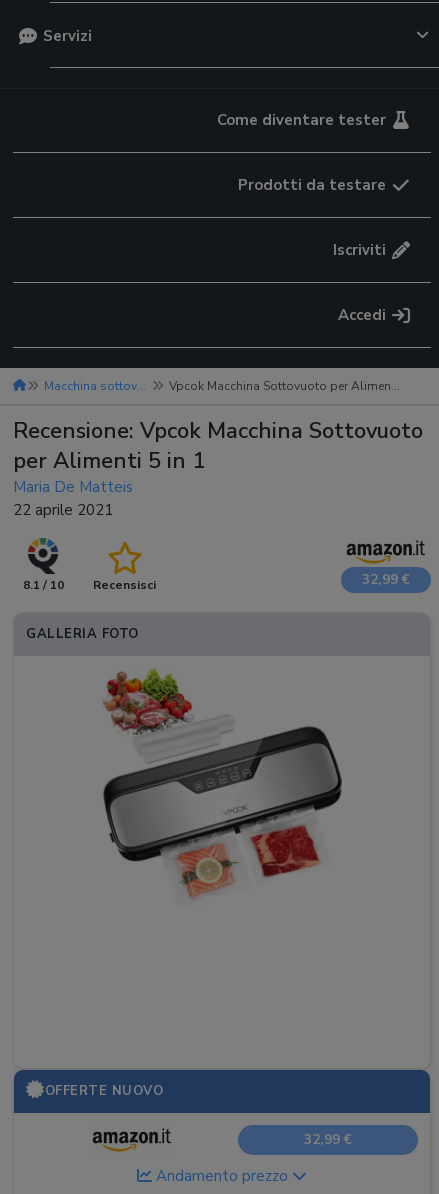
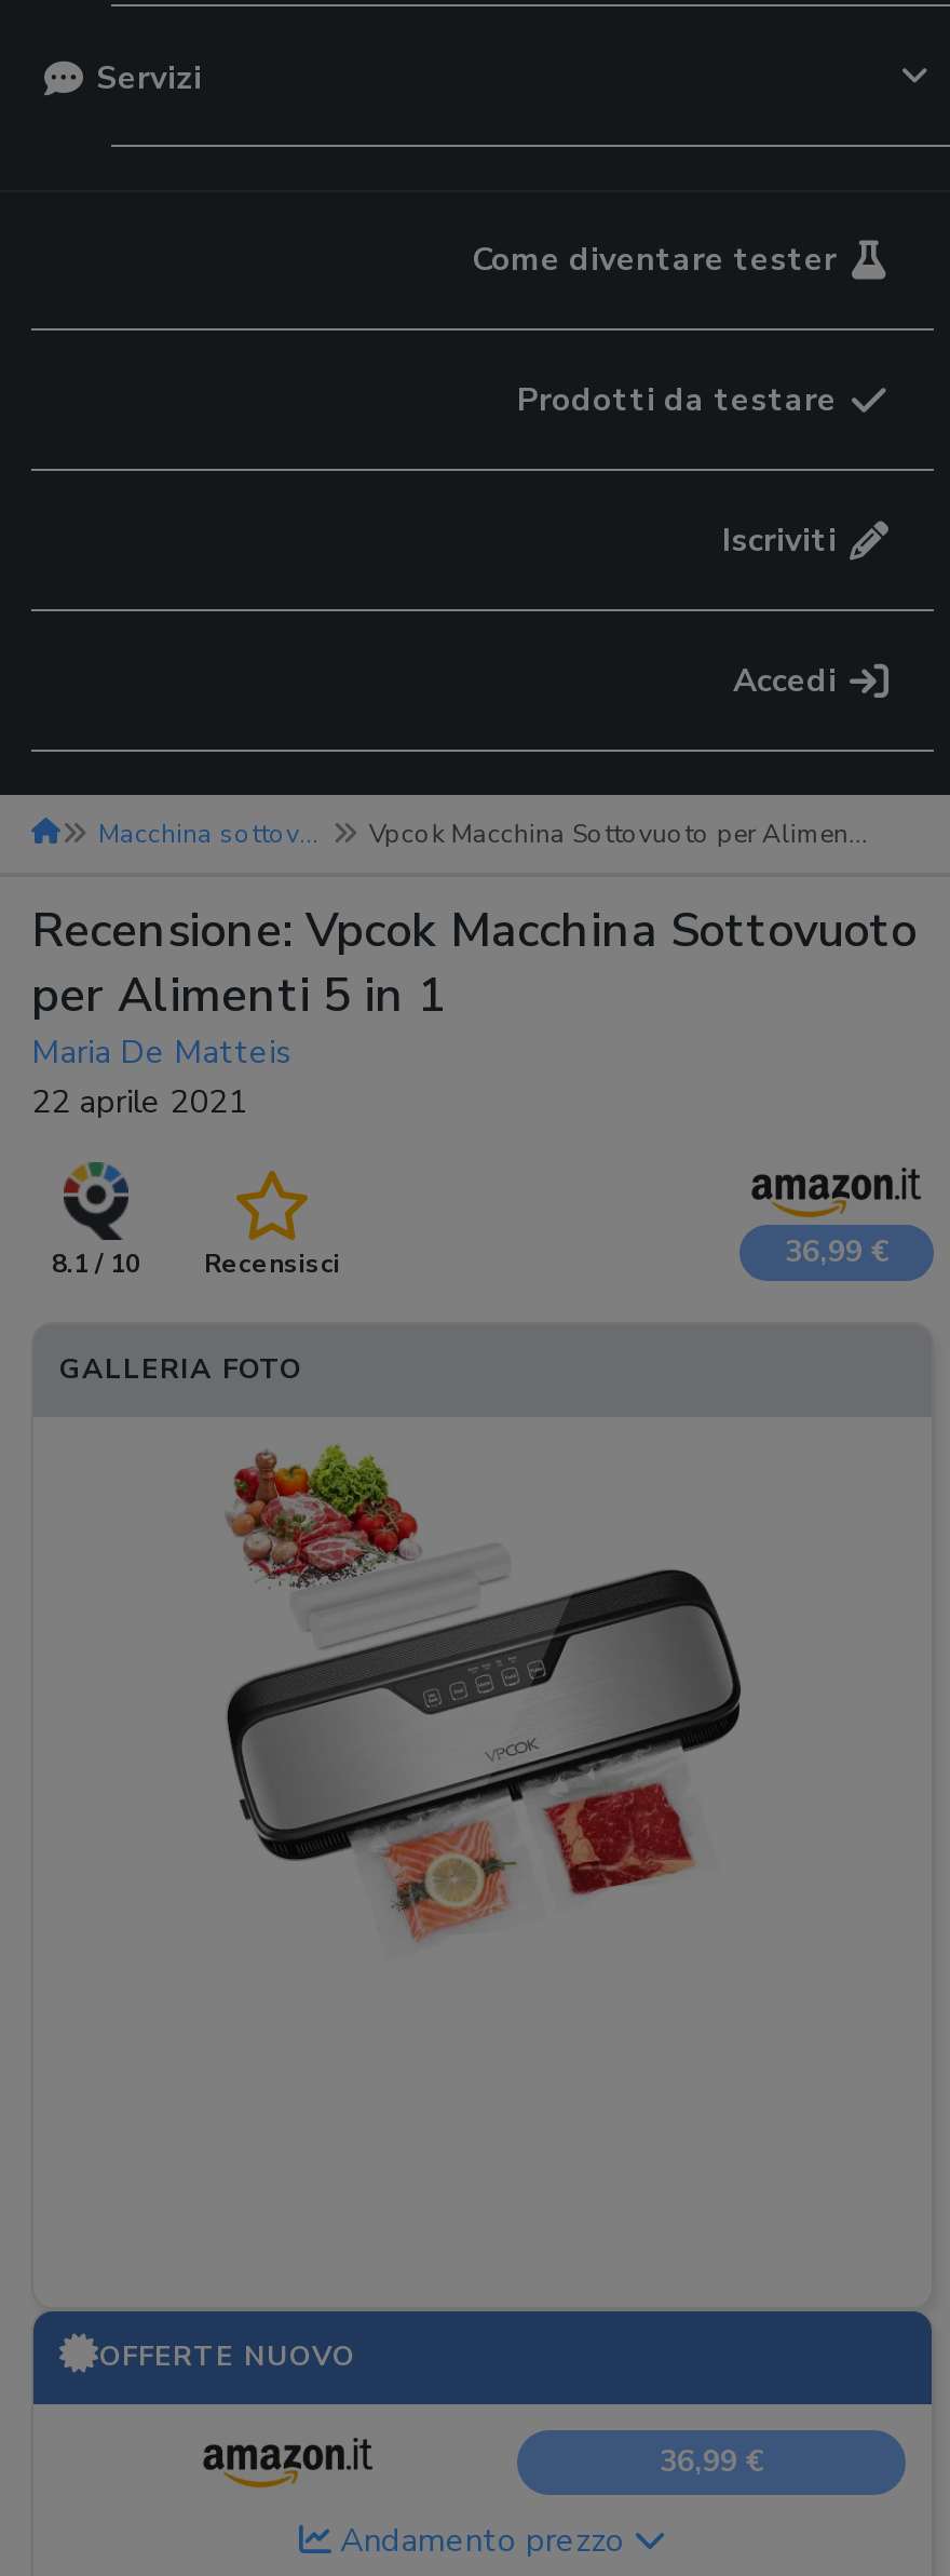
[362,569,410,588] 32,99 € -> [785,1230,888,1271] 36,99 €
[304,1130,352,1149] 32,99 € -> [660,2441,763,2482] 36,99 €

